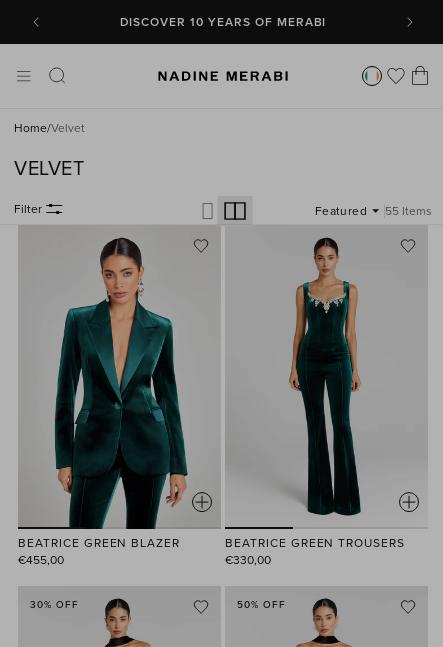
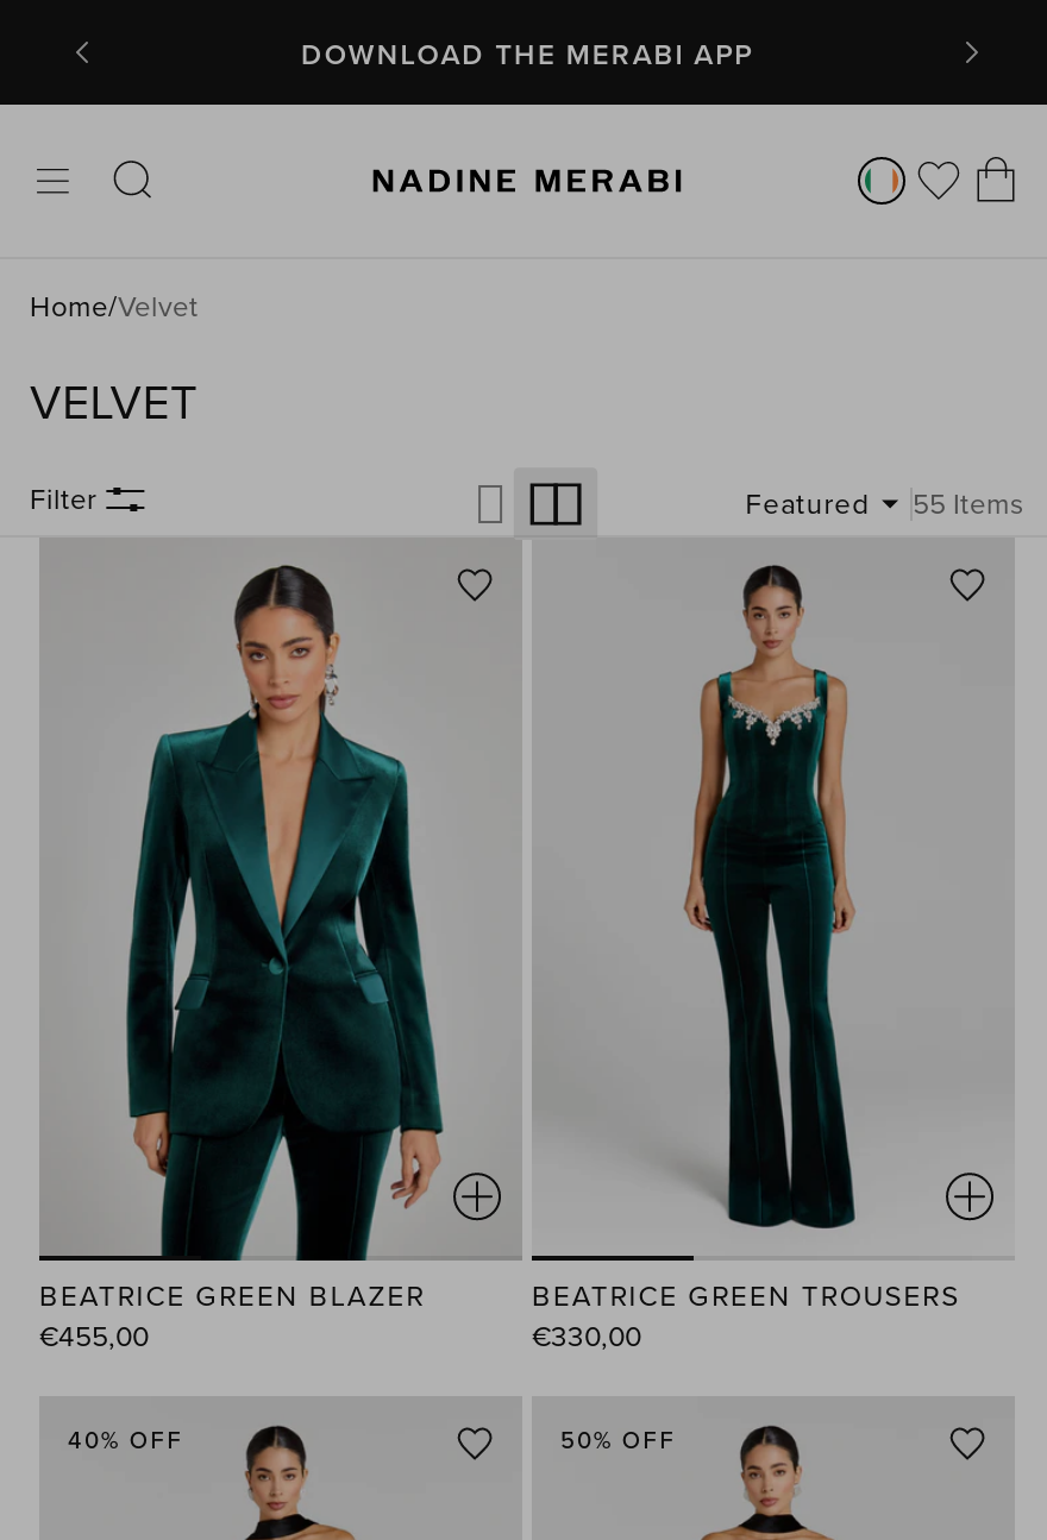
[119,12,326,30] DISCOVER 10 YEARS OF MERABI -> [301,32,753,73] DOWNLOAD THE MERABI APP
[30,597,79,611] 30% OFF -> [68,1422,184,1455] 40% OFF

